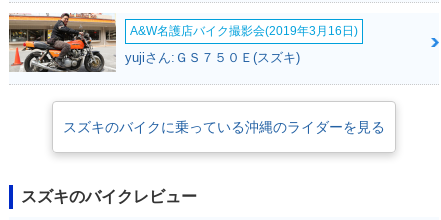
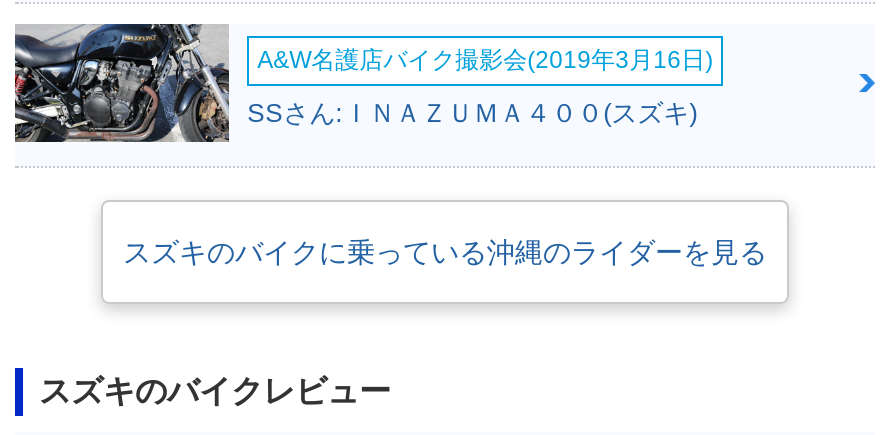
[8,12,300,73] [image] | yujiさん:ＧＳ７５０Ｅ(スズキ) -> [13,22,697,144] [image] | SSさん:ＩＮＡＺＵＭＡ４００(スズキ)

